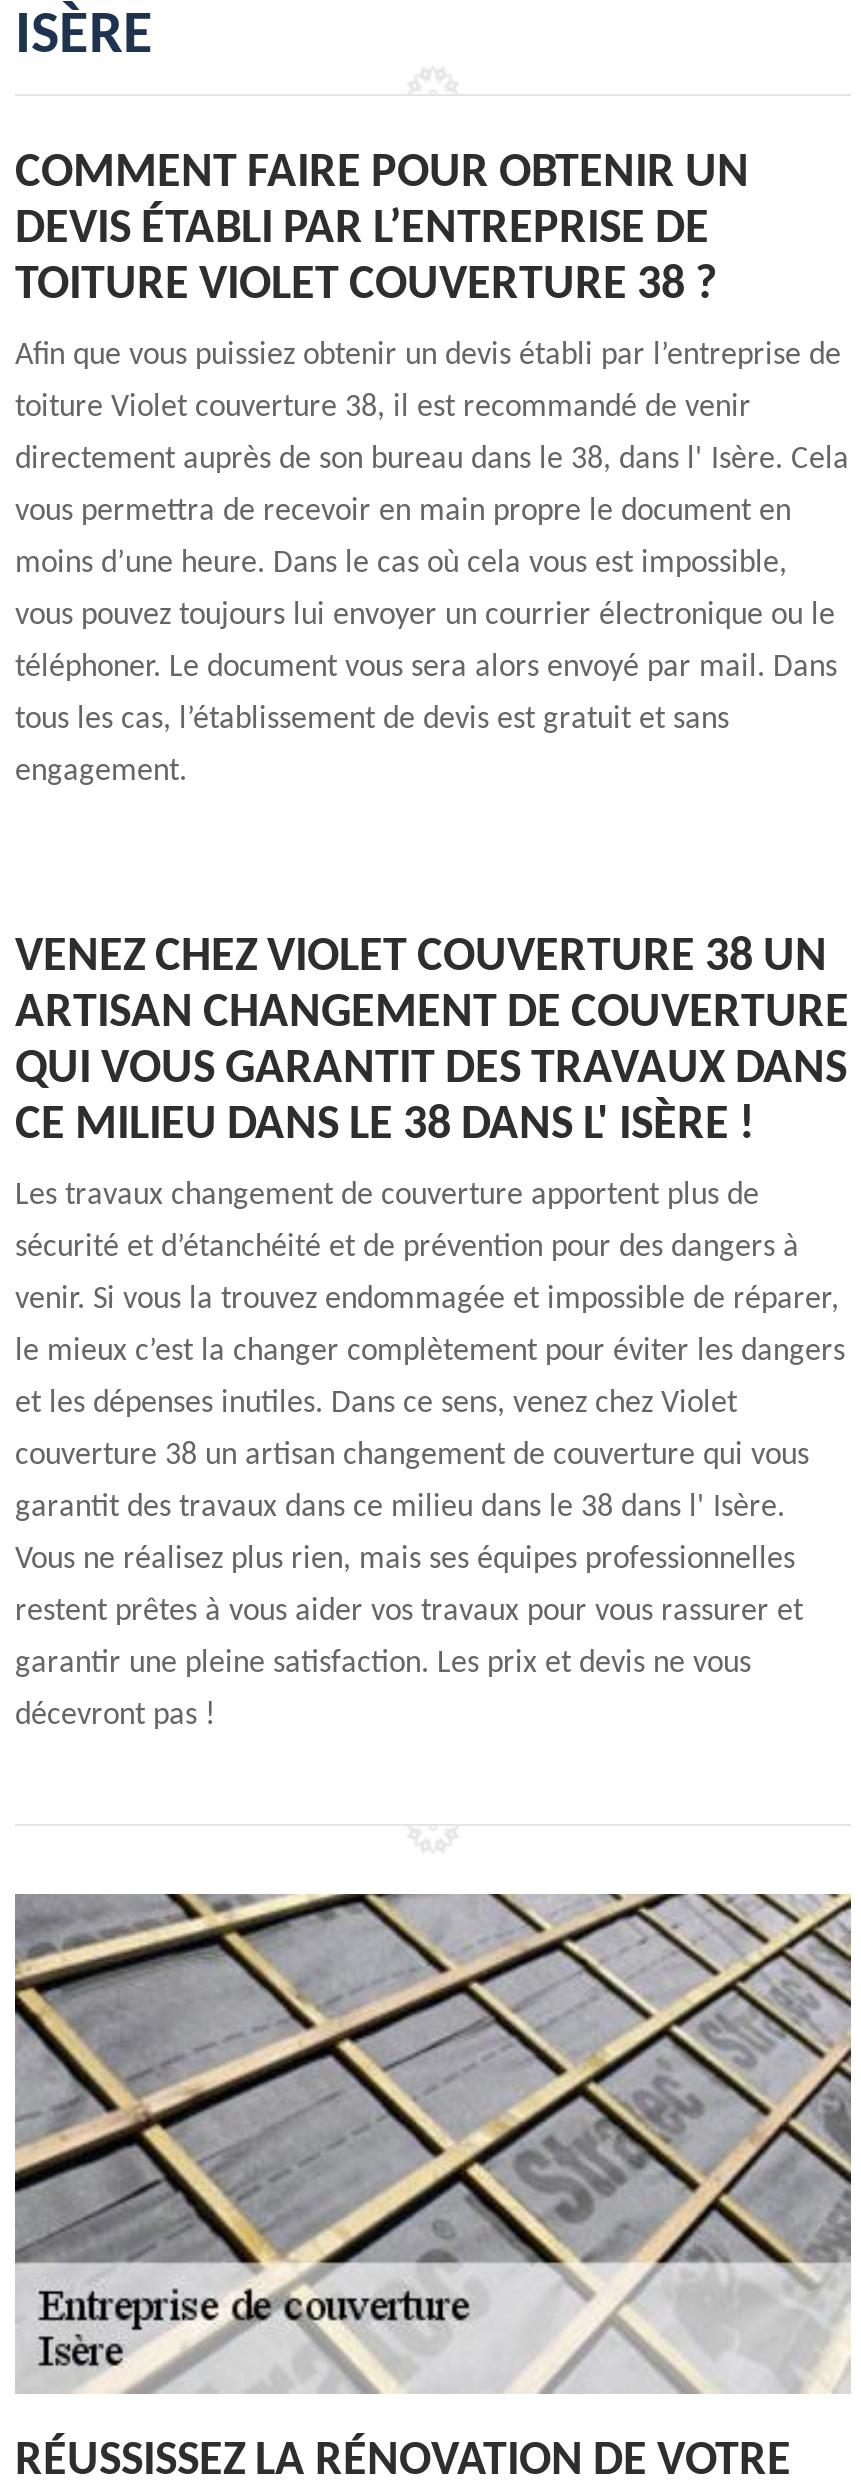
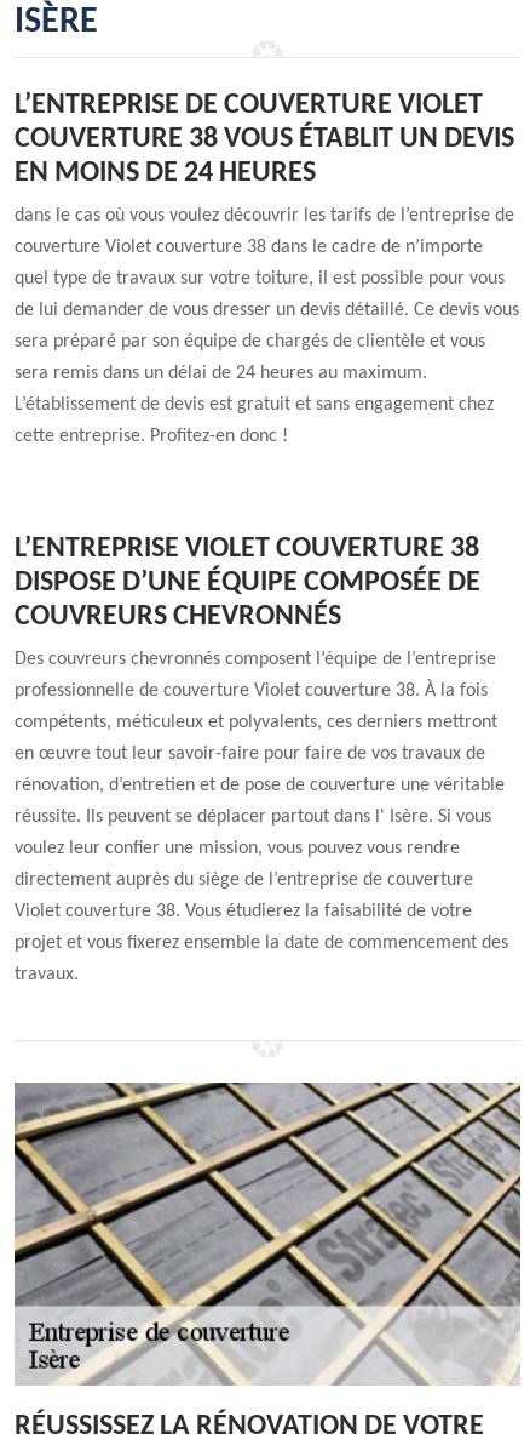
[15,150,849,788] COMMENT FAIRE POUR OBTENIR UN | DEVIS ÉTABLI PAR L’ENTREPRISE DE | TOITURE VIOLET COUVERTURE 38 ? | Afin que vous puissiez obtenir un devis établi par l’entreprise de | toiture Violet couverture 38, il est recommandé de venir | directement auprès de son bureau dans le 38, dans l' Isère. Cela | vous permettra de recevoir en main propre le document en | moins d’une heure. Dans le cas où cela vous est impossible, | vous pouvez toujours lui envoyer un courrier électronique ou le | téléphoner. Le document vous sera alors envoyé par mail. Dans | tous les cas, l’établissement de devis est gratuit et sans | engagement. -> [15,91,519,446] L’ENTREPRISE DE COUVERTURE VIOLET | COUVERTURE 38 VOUS ÉTABLIT UN DEVIS | EN MOINS DE 24 HEURES | dans le cas où vous voulez découvrir les tarifs de l’entreprise de | couverture Violet couverture 38 dans le cadre de n’importe | quel type de travaux sur votre toiture, il est possible pour vous | de lui demander de vous dresser un devis détaillé. Ce devis vous | sera préparé par son équipe de chargés de clientèle et vous | sera remis dans un délai de 24 heures au maximum. | L’établissement de devis est gratuit et sans engagement chez | cette entreprise. Profitez-en donc !
[15,934,849,1732] VENEZ CHEZ VIOLET COUVERTURE 38 UN | ARTISAN CHANGEMENT DE COUVERTURE | QUI VOUS GARANTIT DES TRAVAUX DANS | CE MILIEU DANS LE 38 DANS L' ISÈRE ! | Les travaux changement de couverture apportent plus de | sécurité et d’étanchéité et de prévention pour des dangers à | venir. Si vous la trouvez endommagée et impossible de réparer, | le mieux c’est la changer complètement pour éviter les dangers | et les dépenses inutiles. Dans ce sens, venez chez Violet | couverture 38 un artisan changement de couverture qui vous | garantit des travaux dans ce milieu dans le 38 dans l' Isère. | Vous ne réalisez plus rien, mais ses équipes professionnelles | restent prêtes à vous aider vos travaux pour vous rassurer et | garantir une pleine satisfaction. Les prix et devis ne vous | décevront pas ! -> [15,535,508,984] L’ENTREPRISE VIOLET COUVERTURE 38 | DISPOSE D’UNE ÉQUIPE COMPOSÉE DE | COUVREURS CHEVRONNÉS | Des couvreurs chevronnés composent l’équipe de l’entreprise | professionnelle de couverture Violet couverture 38. À la fois | compétents, méticuleux et polyvalents, ces derniers mettront | en œuvre tout leur savoir-faire pour faire de vos travaux de | rénovation, d’entretien et de pose de couverture une véritable | réussite. Ils peuvent se déplacer partout dans l' Isère. Si vous | voulez leur confier une mission, vous pouvez vous rendre | directement auprès du siège de l’entreprise de couverture | Violet couverture 38. Vous étudierez la faisabilité de votre | projet et vous fixerez ensemble la date de commencement des | travaux.

